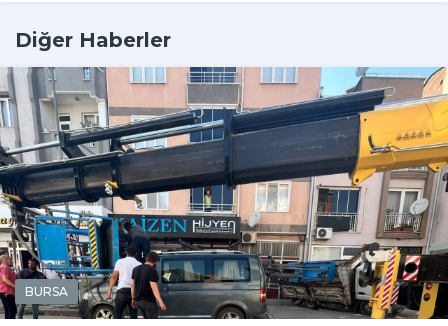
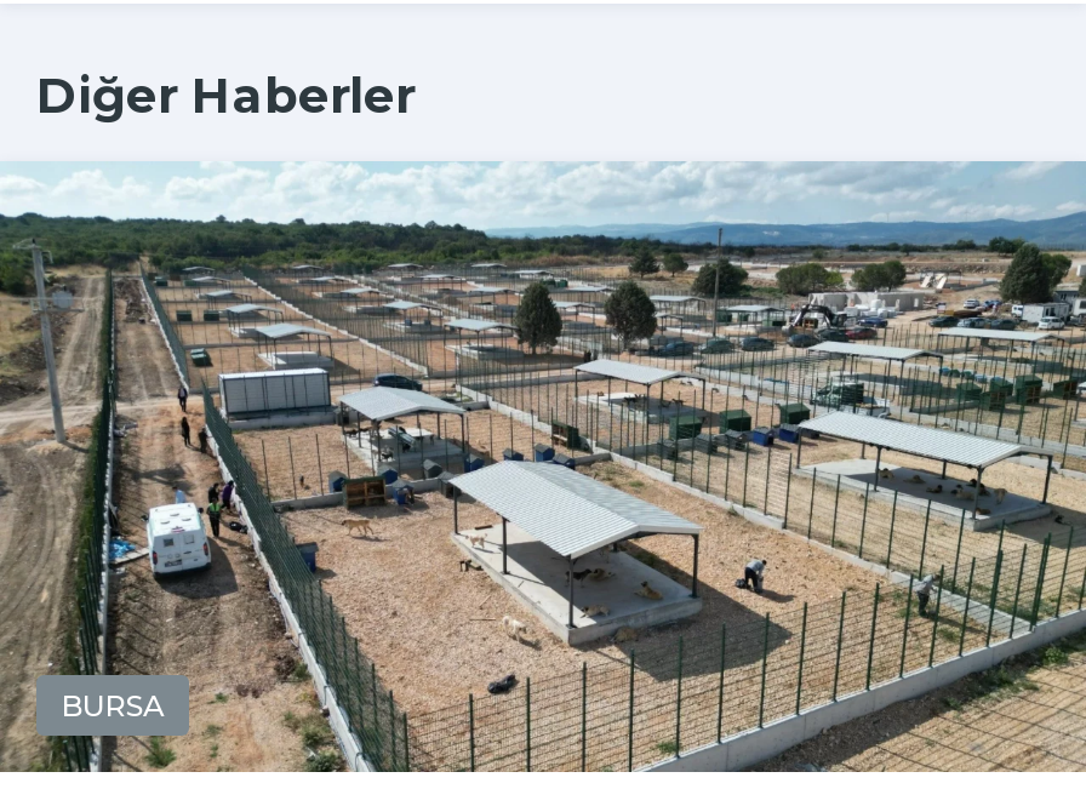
[3,66,445,320] [image] -> [7,161,1079,774] [image]

